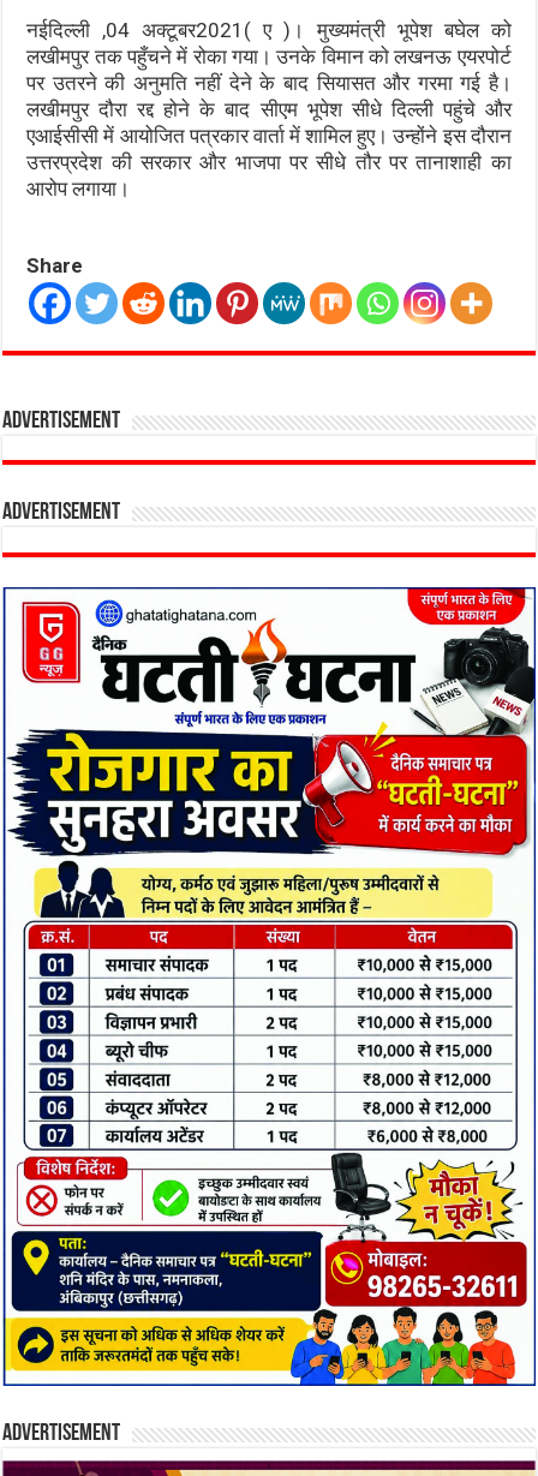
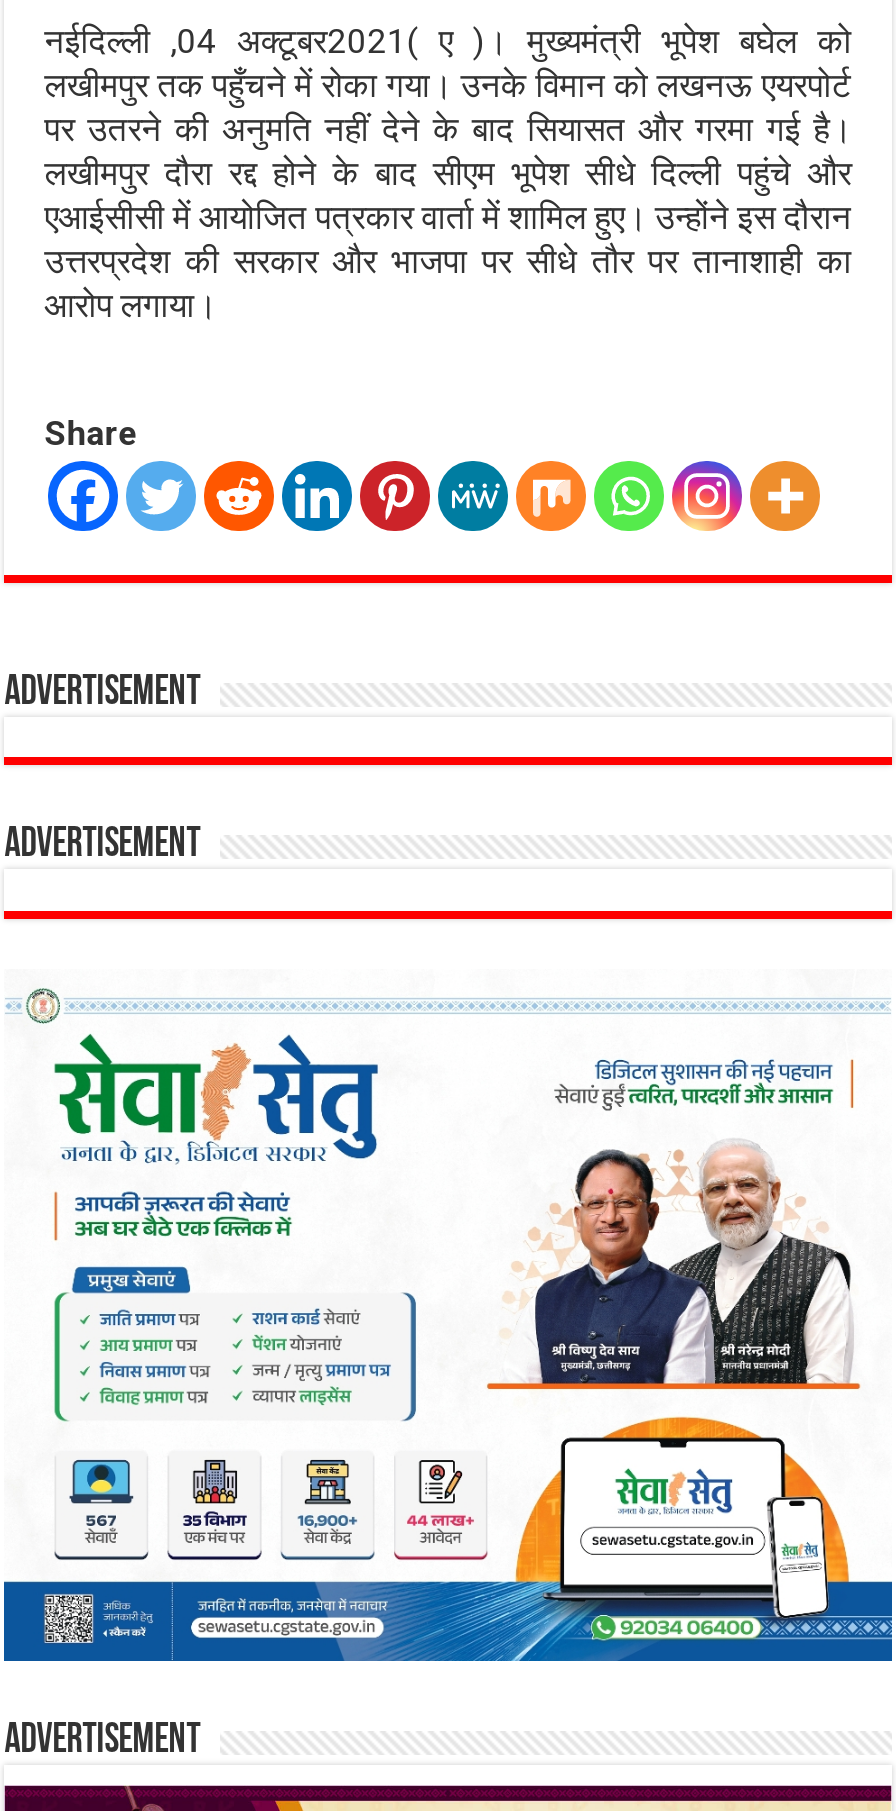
[4,586,534,1386] [image] -> [6,969,890,1663] [image]

